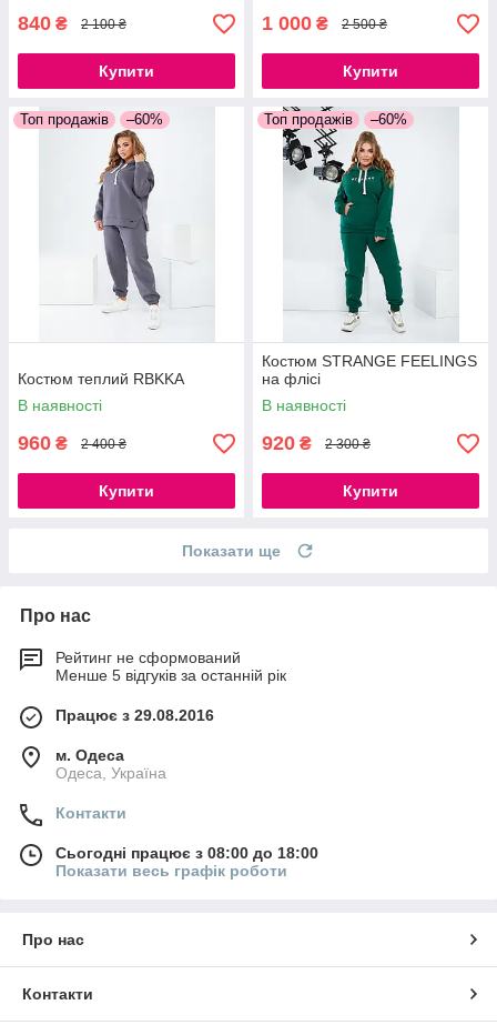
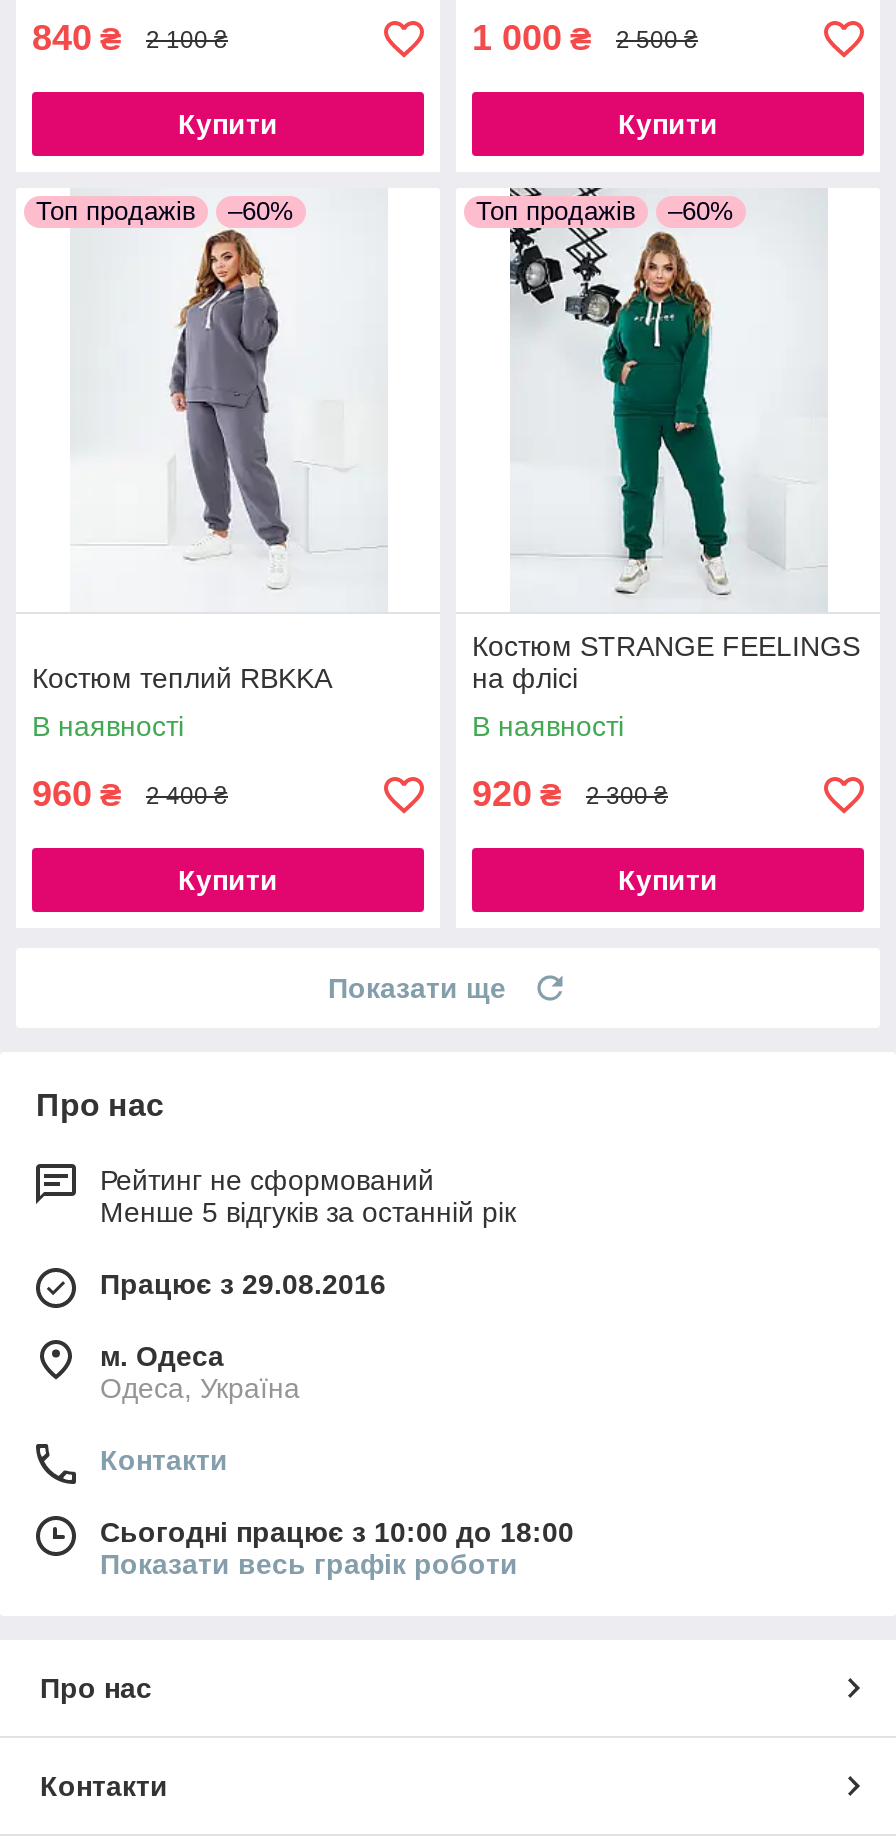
[55,844,318,862] Сьогодні працює з 08:00 до 18:00 -> [100,1516,574,1548] Сьогодні працює з 10:00 до 18:00

